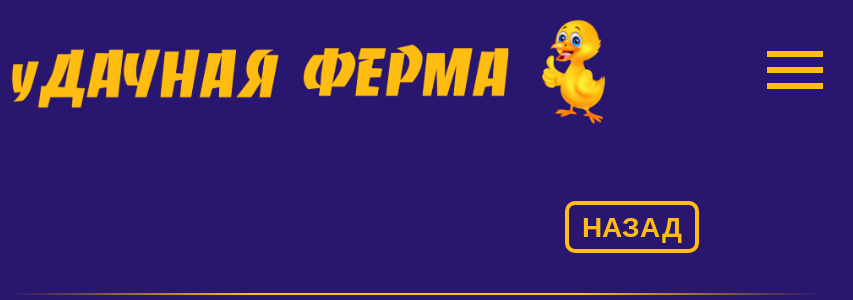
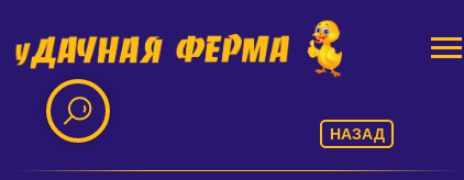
none -> [45,78,111,144] [image]

